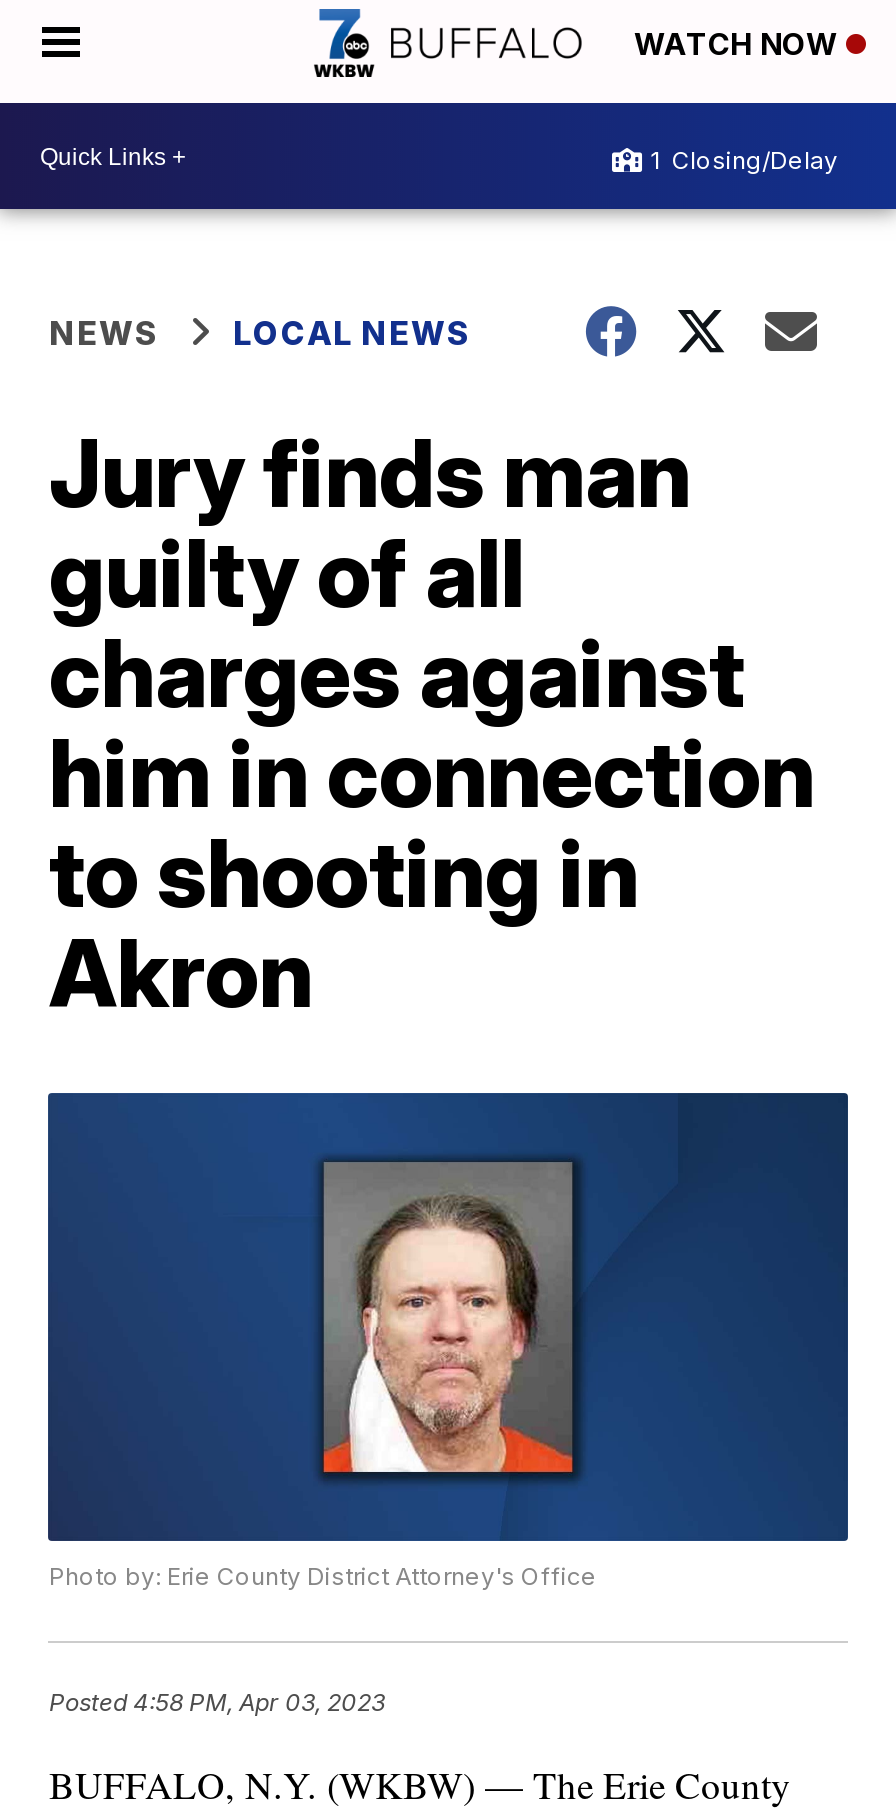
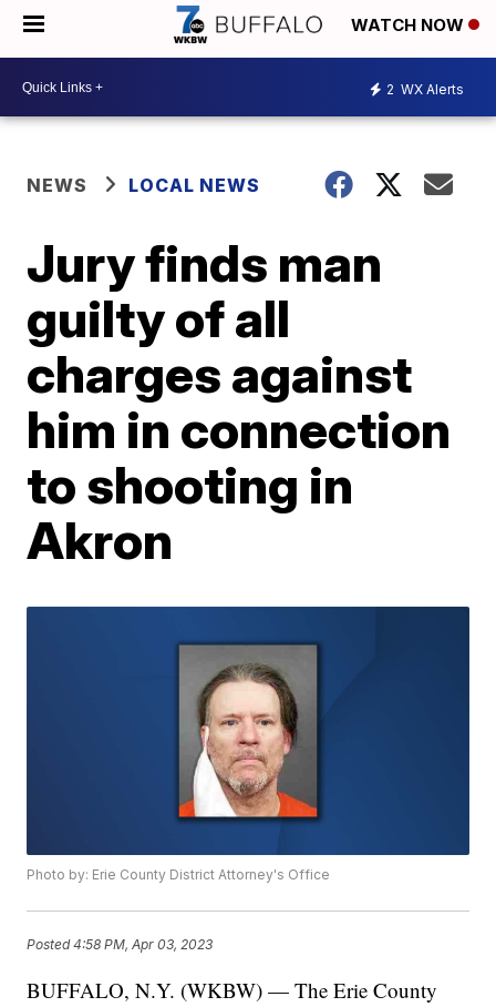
[650,144,838,174] 1 Closing/Delay -> [386,80,464,97] 2 WX Alerts

